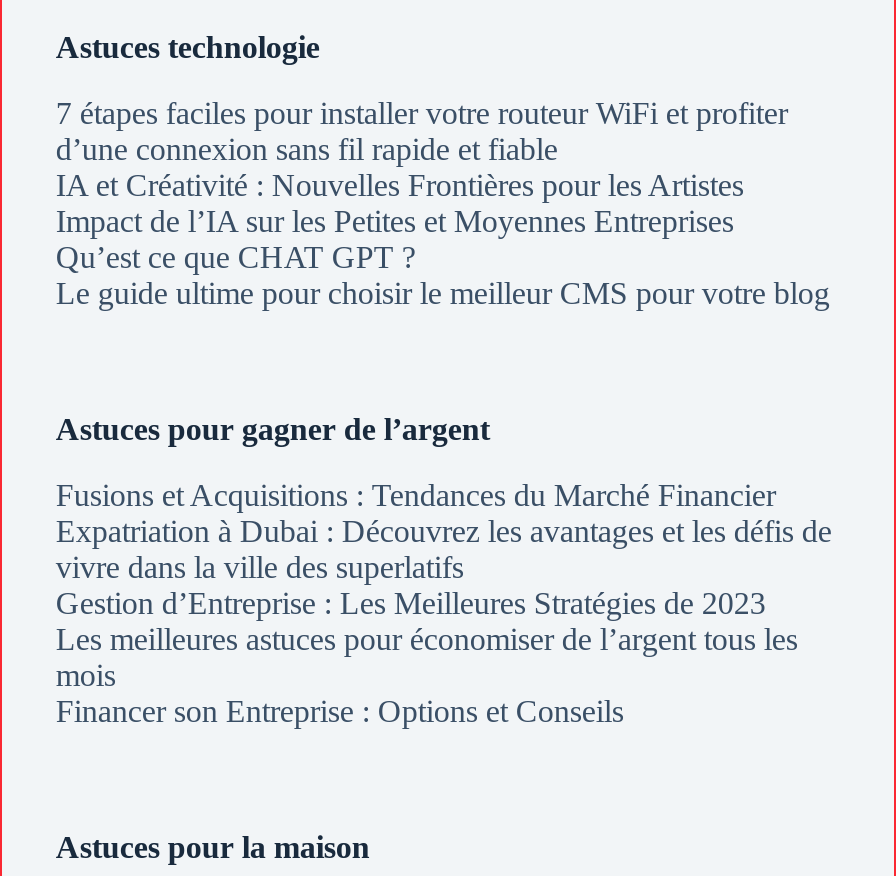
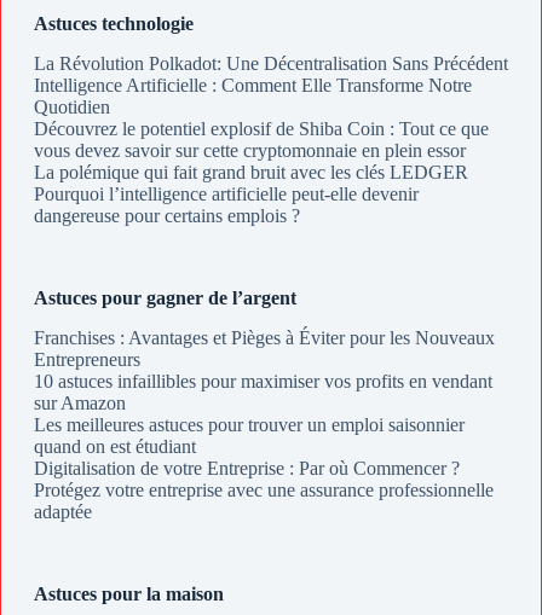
[56,95,830,309] 7 étapes faciles pour installer votre routeur WiFi et profiter | d’une connexion sans fil rapide et fiable | IA et Créativité : Nouvelles Frontières pour les Artistes | Impact de l’IA sur les Petites et Moyennes Entreprises | Qu’est ce que CHAT GPT ? | Le guide ultime pour choisir le meilleur CMS pour votre blog -> [34,53,508,226] La Révolution Polkadot: Une Décentralisation Sans Précédent | Intelligence Artificielle : Comment Elle Transforme Notre | Quotidien | Découvrez le potentiel explosif de Shiba Coin : Tout ce que | vous devez savoir sur cette cryptomonnaie en plein essor | La polémique qui fait grand bruit avec les clés LEDGER | Pourquoi l’intelligence artificielle peut-elle devenir | dangereuse pour certains emplois ?
[56,477,832,727] Fusions et Acquisitions : Tendances du Marché Financier | Expatriation à Dubai : Découvrez les avantages et les défis de | vivre dans la ville des superlatifs | Gestion d’Entreprise : Les Meilleures Stratégies de 2023 | Les meilleures astuces pour économiser de l’argent tous les | mois | Financer son Entreprise : Options et Conseils -> [34,327,495,521] Franchises : Avantages et Pièges à Éviter pour les Nouveaux | Entrepreneurs | 10 astuces infaillibles pour maximiser vos profits en vendant | sur Amazon | Les meilleures astuces pour trouver un emploi saisonnier | quand on est étudiant | Digitalisation de votre Entreprise : Par où Commencer ? | Protégez votre entreprise avec une assurance professionnelle | adaptée

